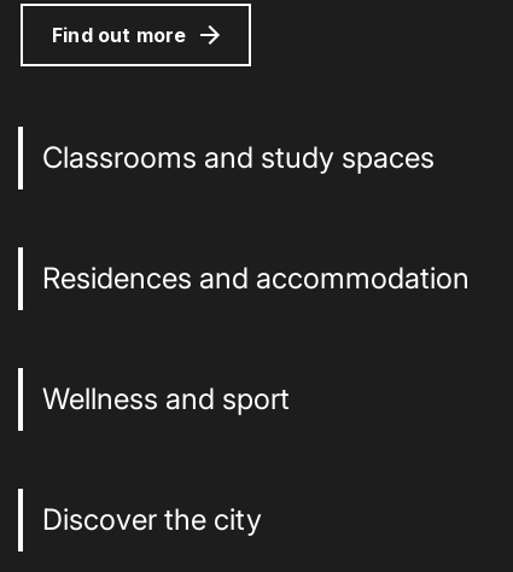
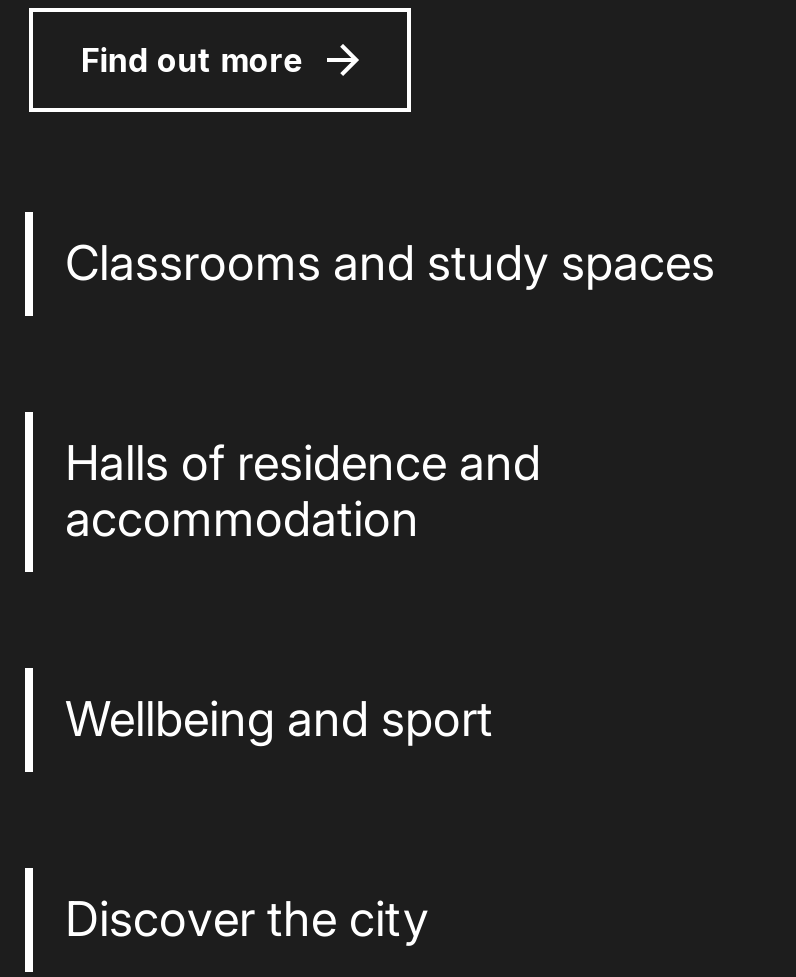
[42,261,470,296] Residences and accommodation -> [65,434,541,548] Halls of residence and | accommodation
[42,382,290,417] Wellness and sport -> [65,690,493,748] Wellbeing and sport

